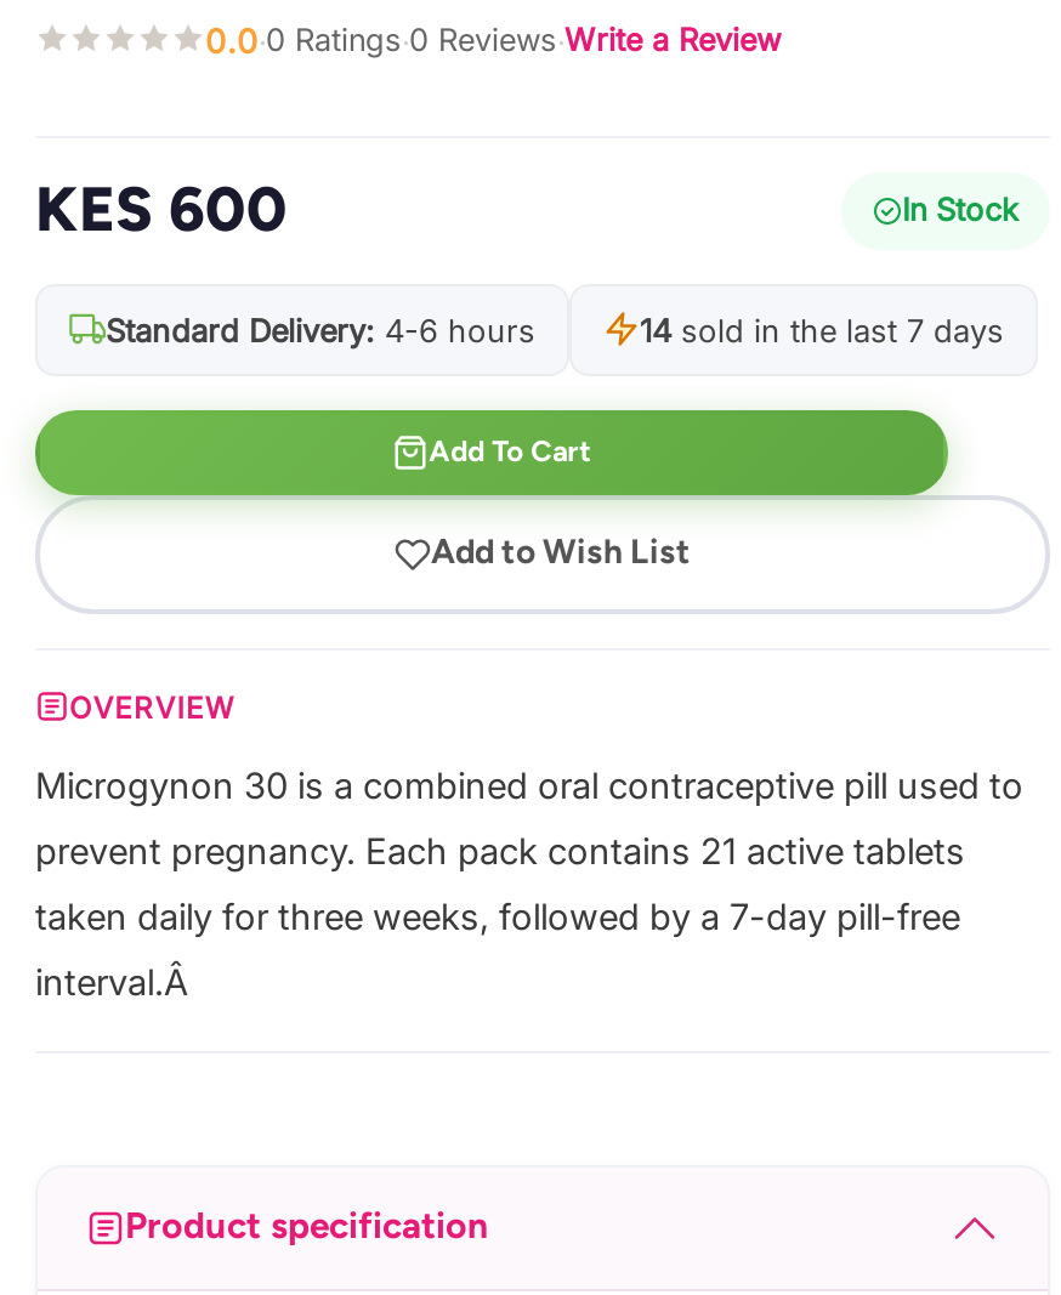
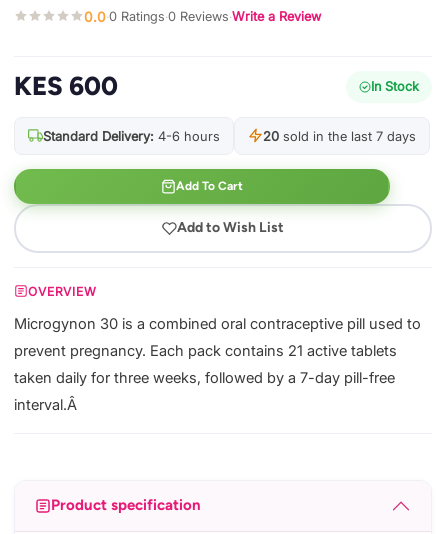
[640,310,1004,349] 14 sold in the last 7 days -> [263,128,416,144] 20 sold in the last 7 days

